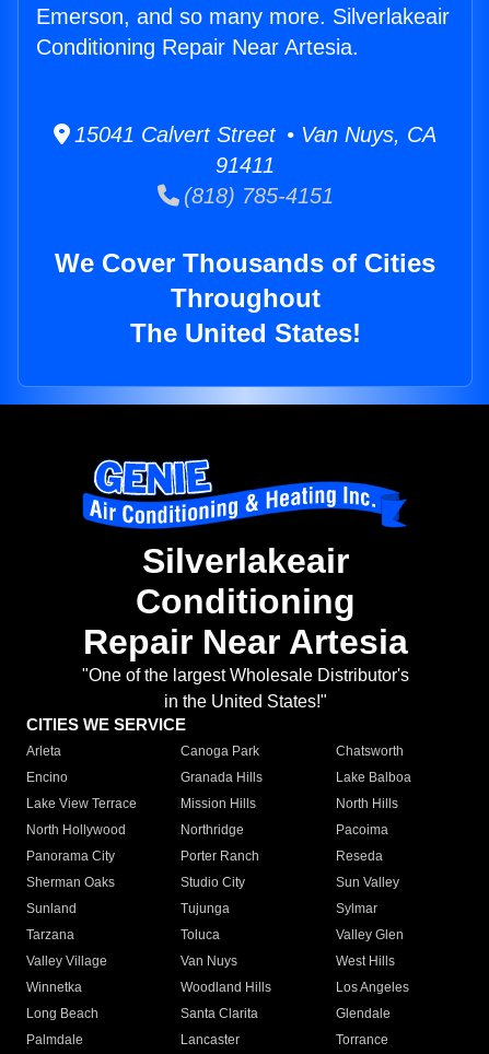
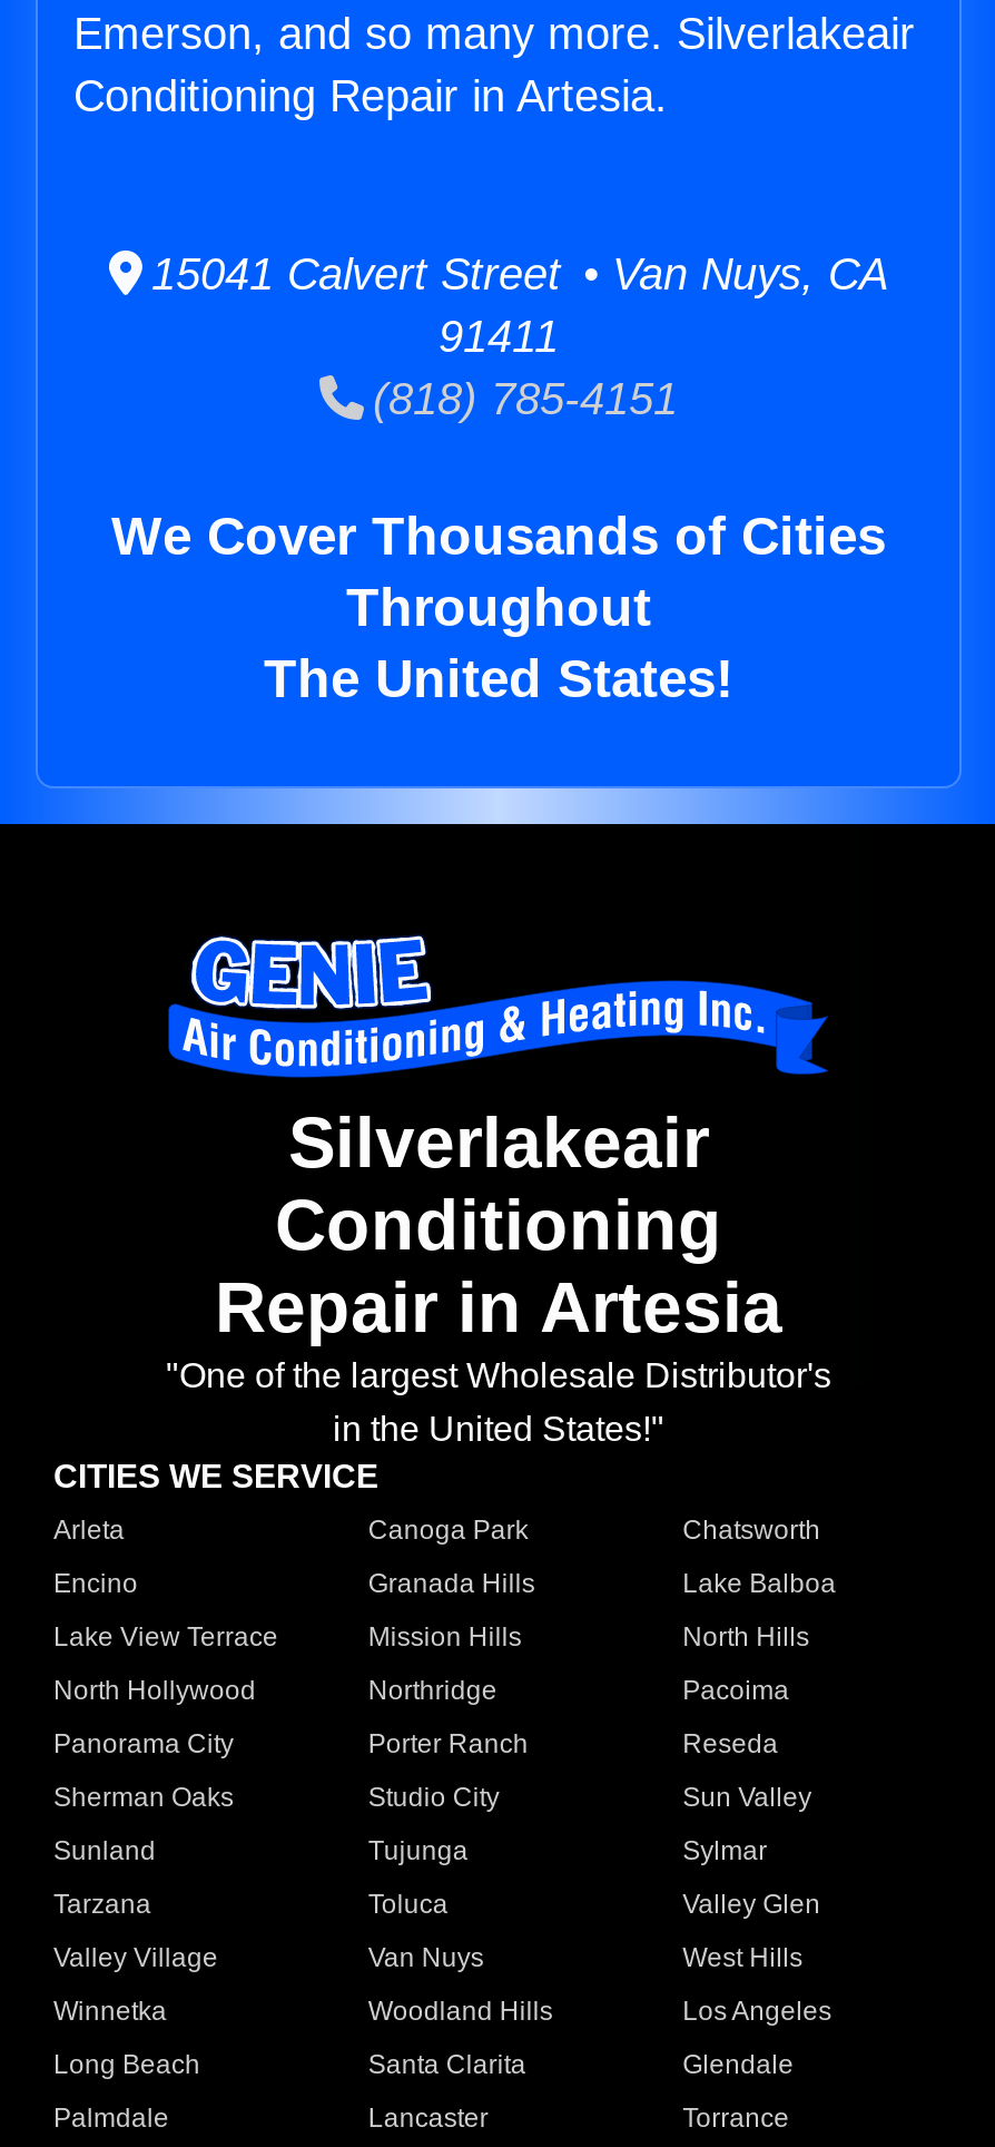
[36,35,359,59] Conditioning Repair Near Artesia. -> [73,71,668,120] Conditioning Repair in Artesia.
[83,622,408,662] Repair Near Artesia -> [215,1268,782,1348] Repair in Artesia

